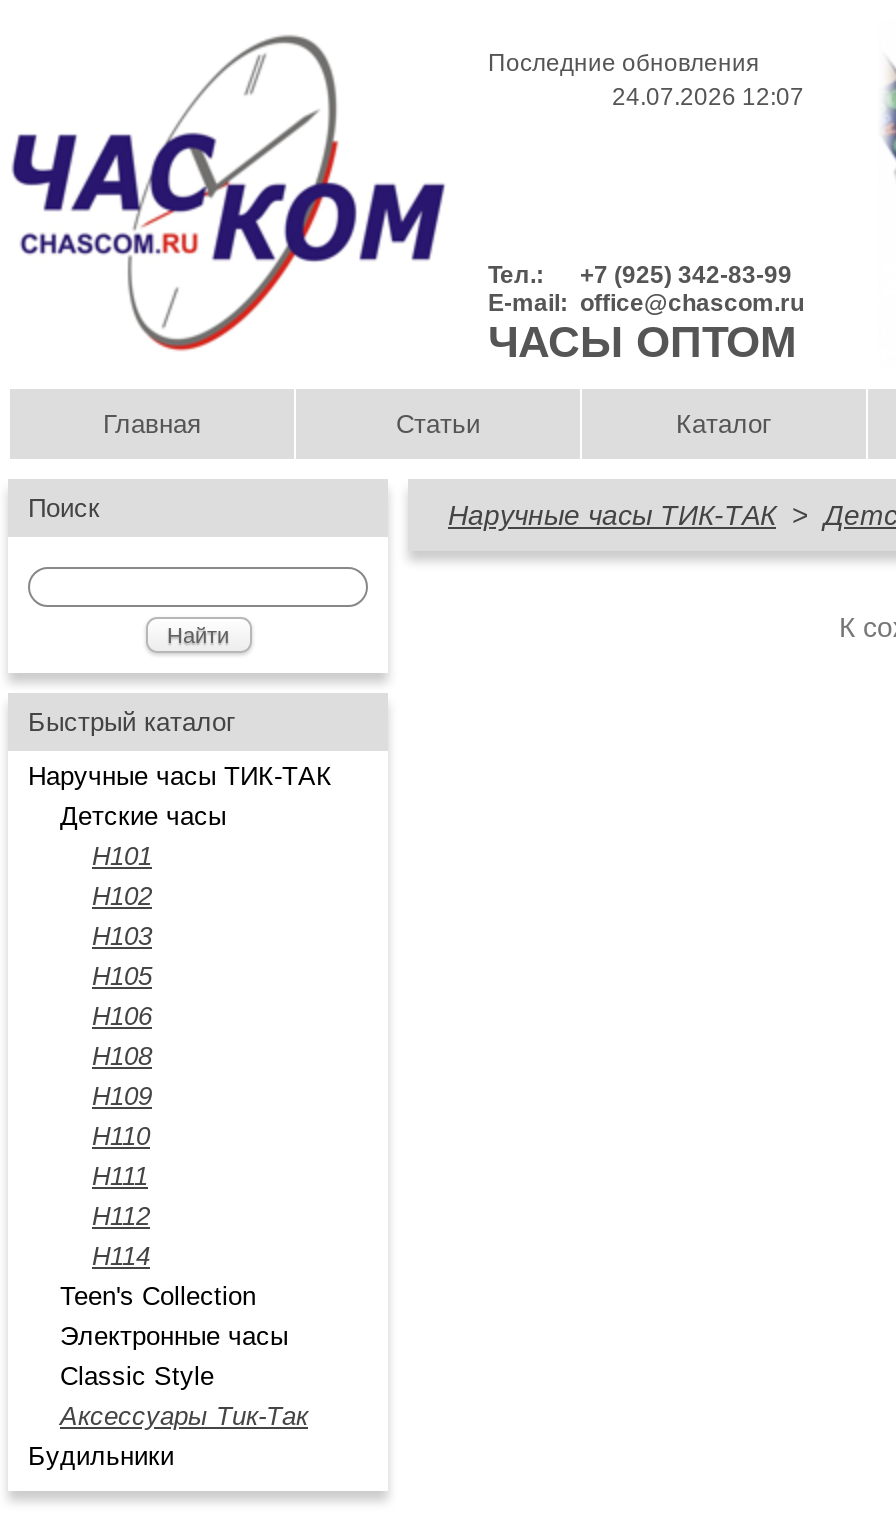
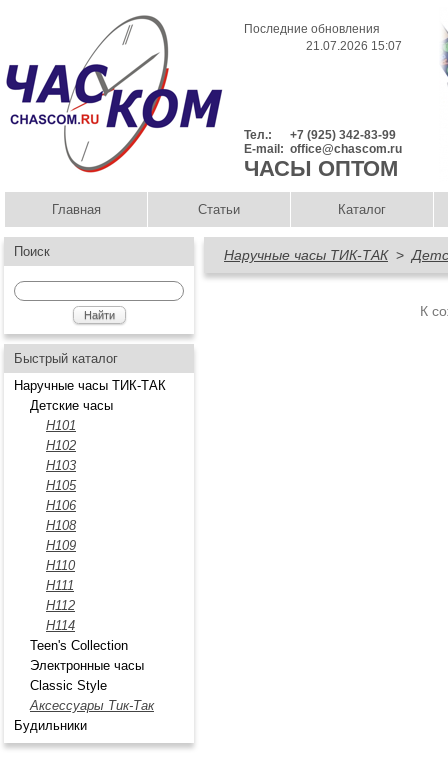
[612,83,804,111] 24.07.2026 12:07 -> [306,39,402,53] 21.07.2026 15:07

